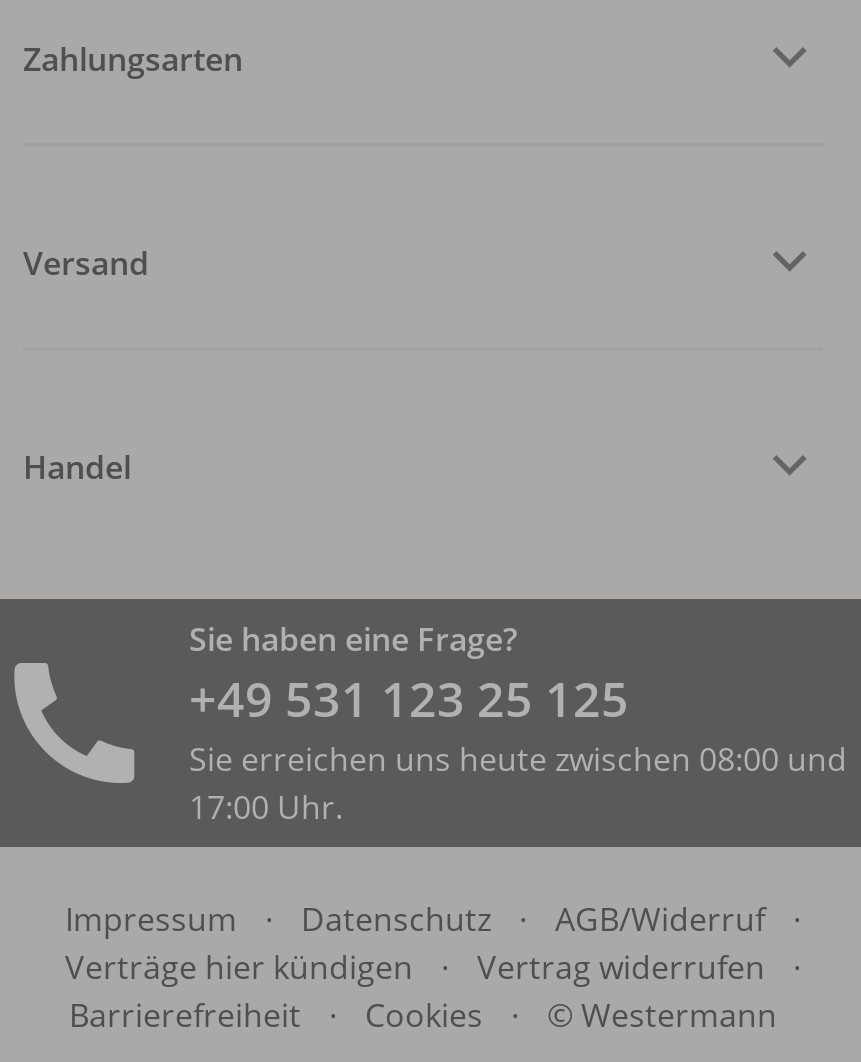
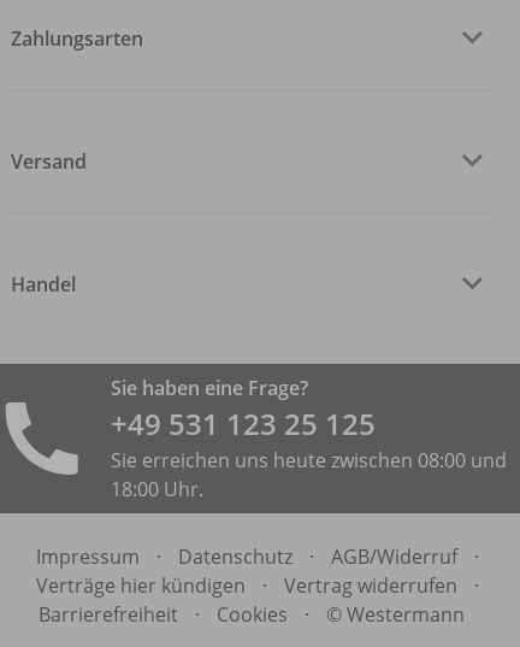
[189,784,343,828] 17:00 Uhr. -> [111,475,203,502] 18:00 Uhr.

